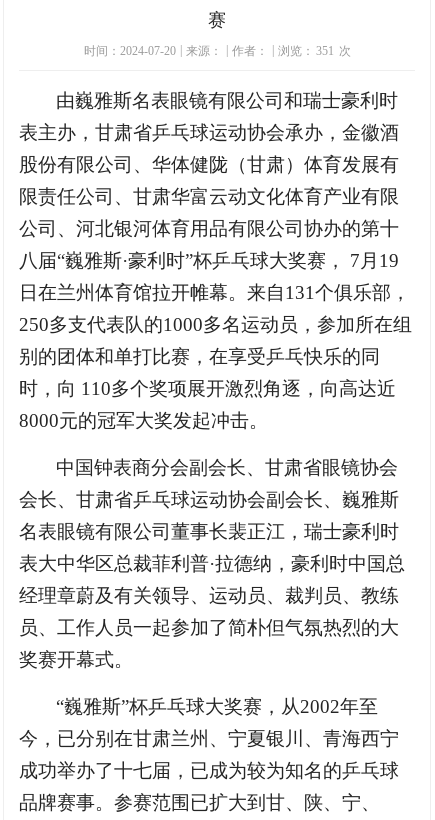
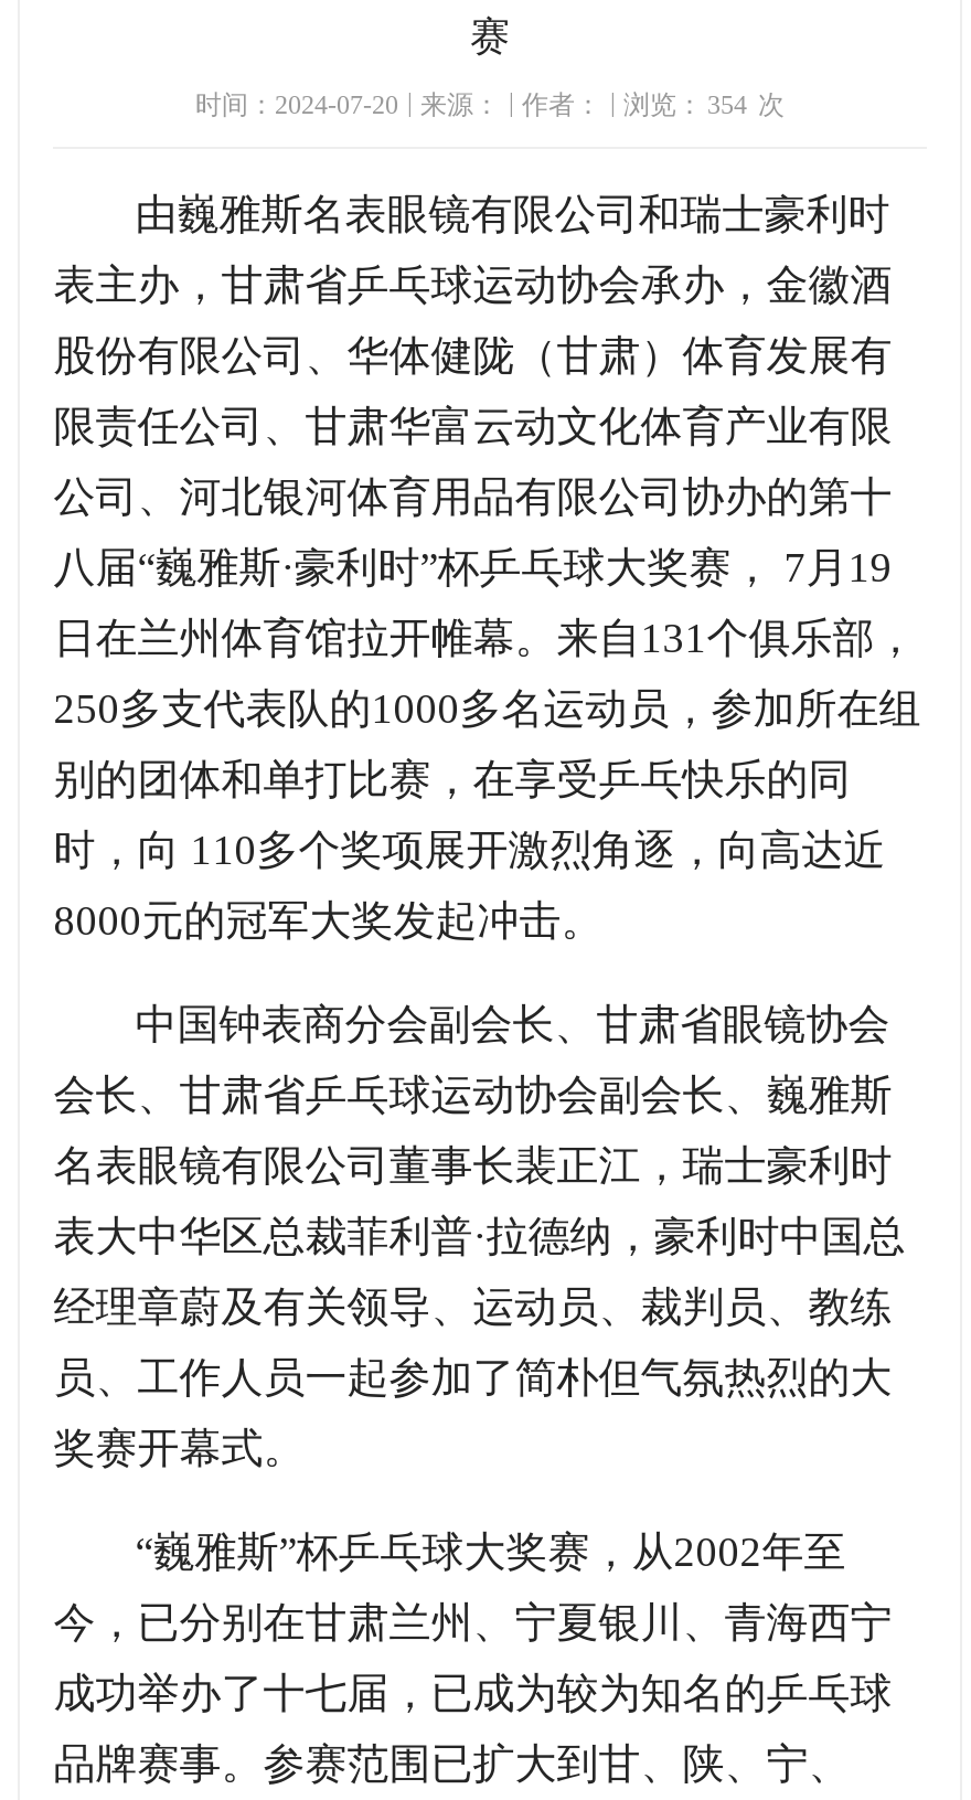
[83,44,350,58] 时间：2024-07-20 来源： 作者： 浏览： 351 次 -> [195,90,785,121] 时间：2024-07-20 来源： 作者： 浏览： 354 次

